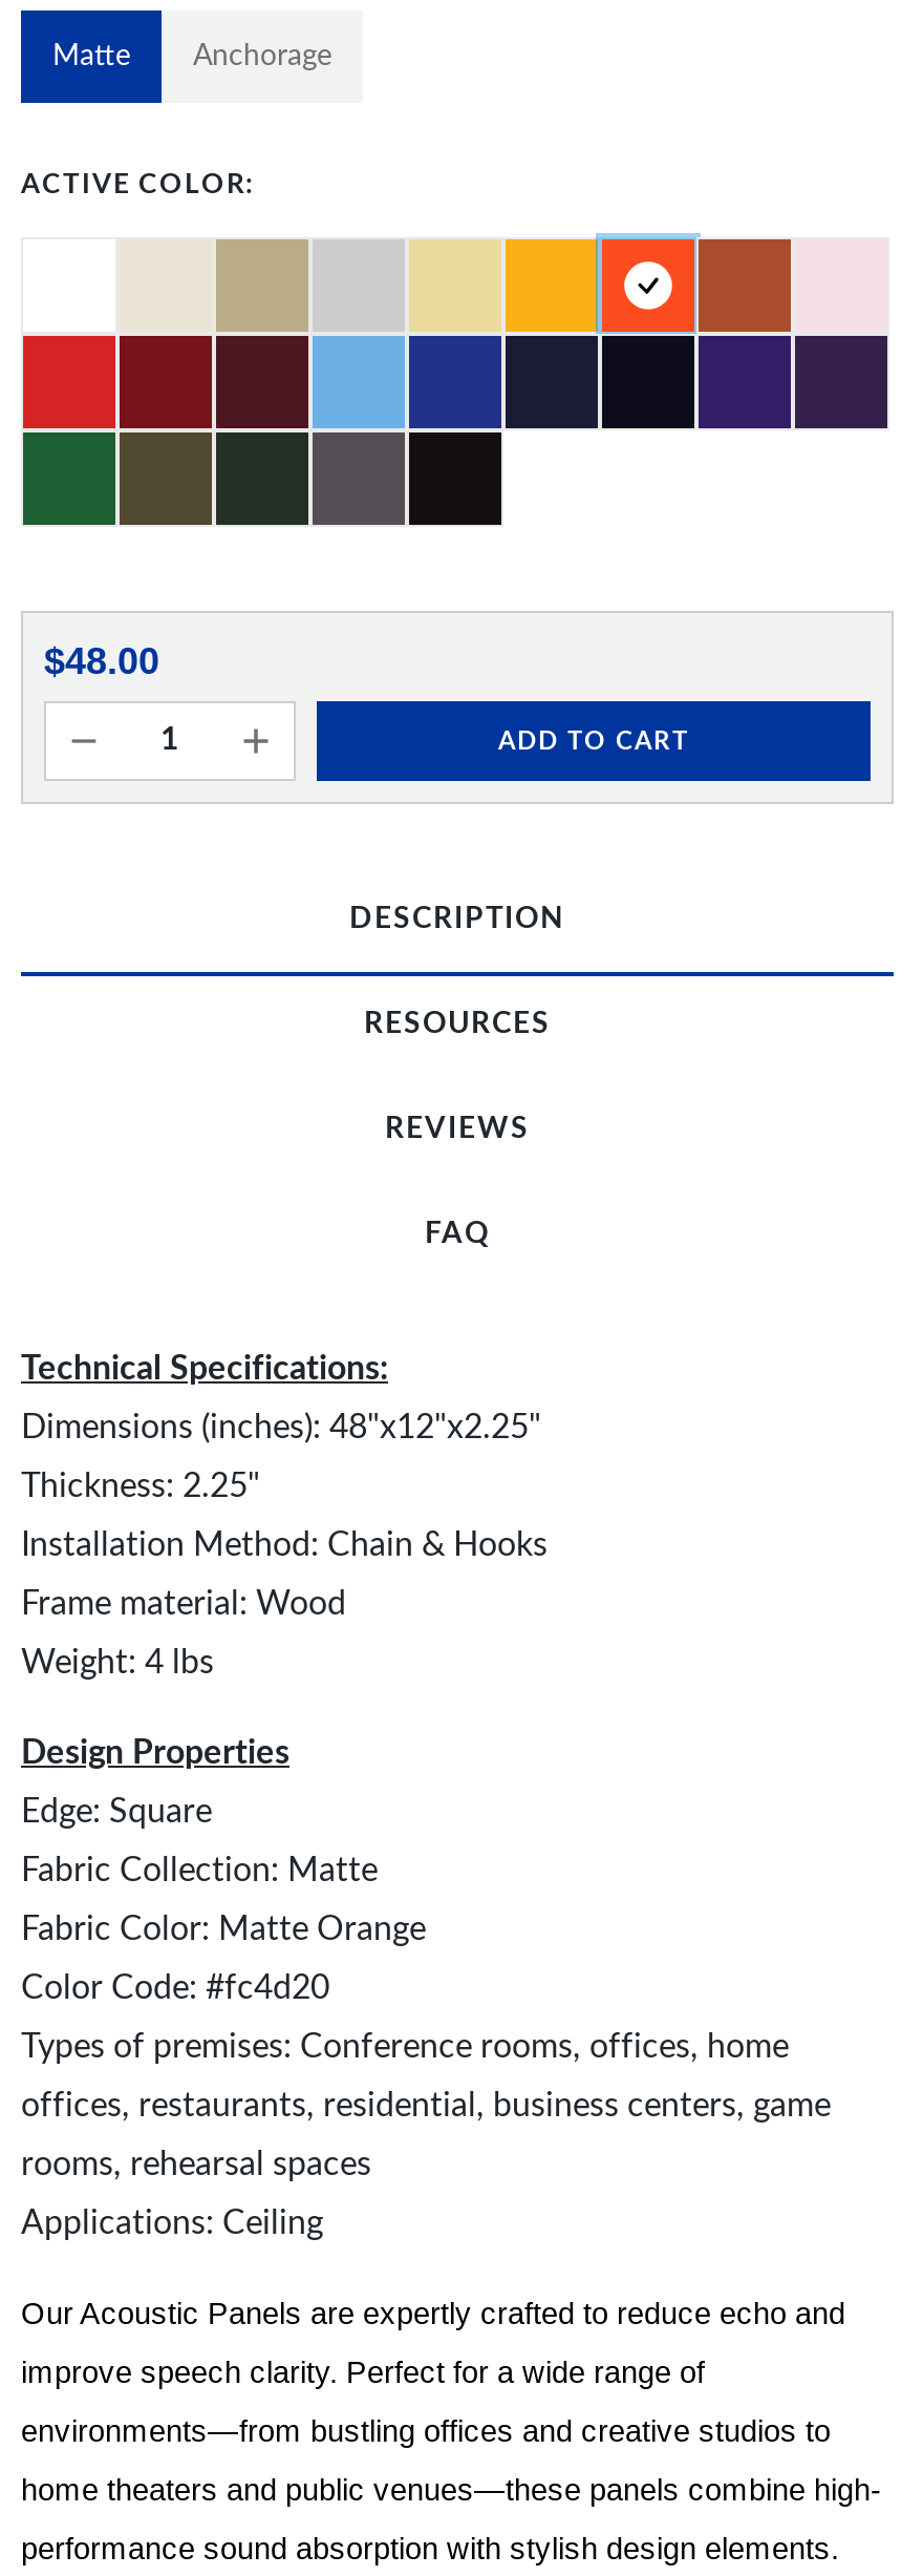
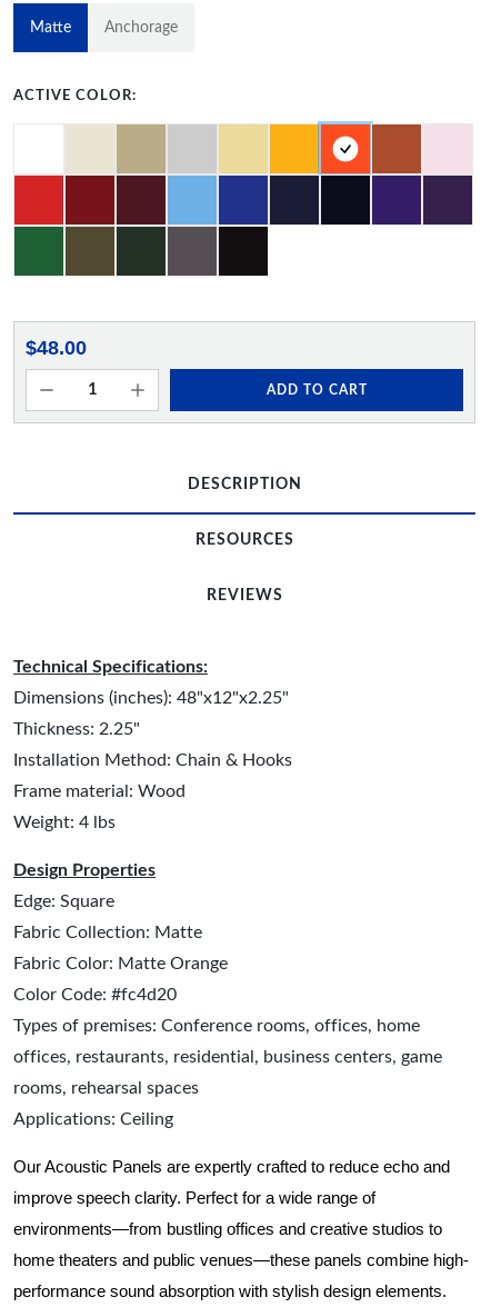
[425,1220,490,1249] FAQ -> none

